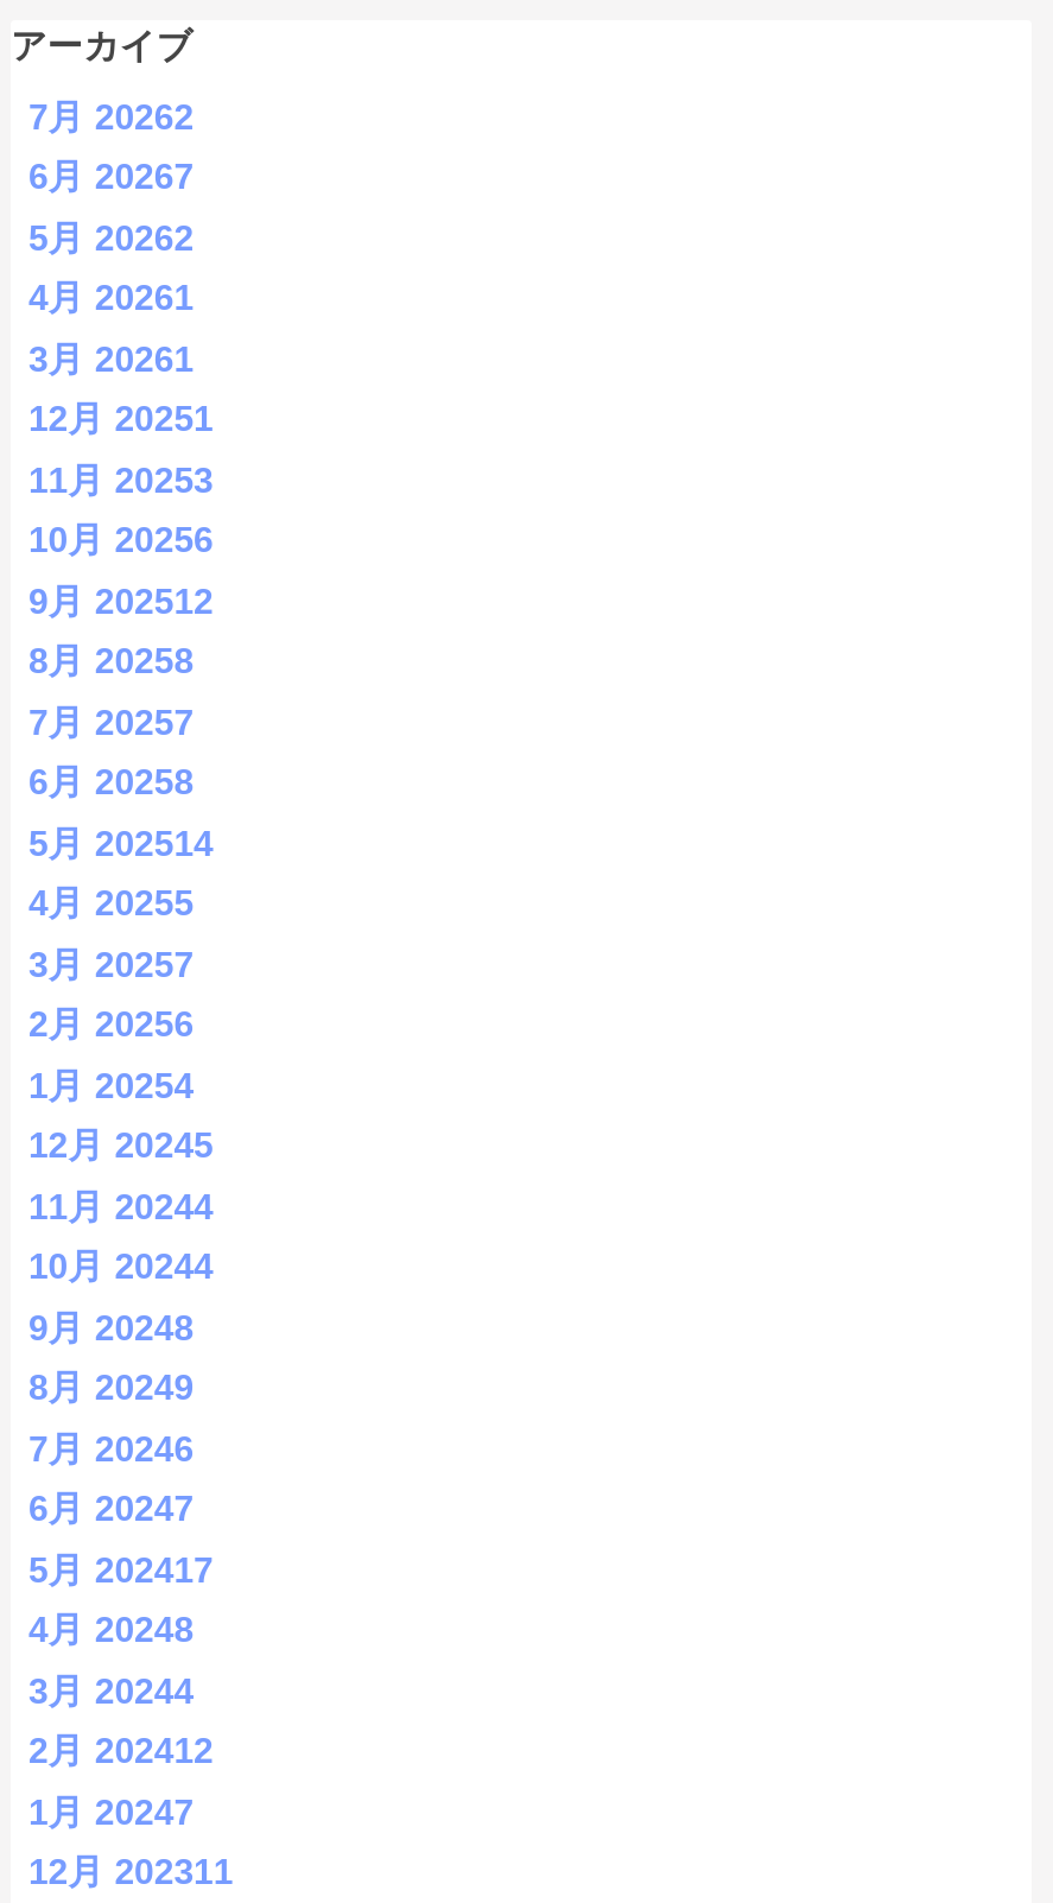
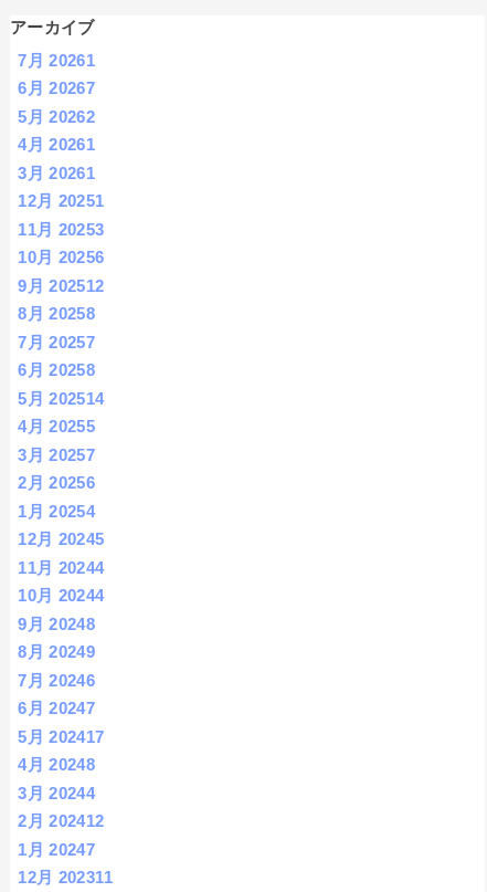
[28,96,194,137] 7月 20262 -> [18,51,95,70] 7月 20261

